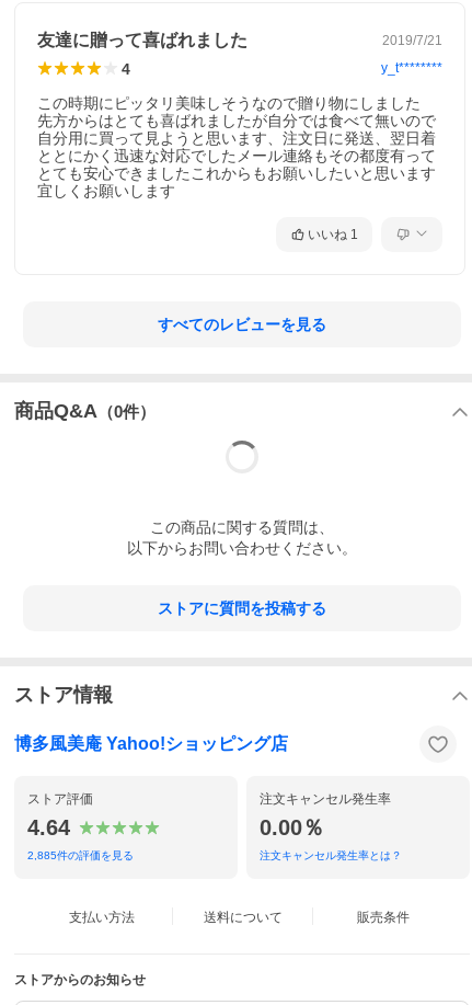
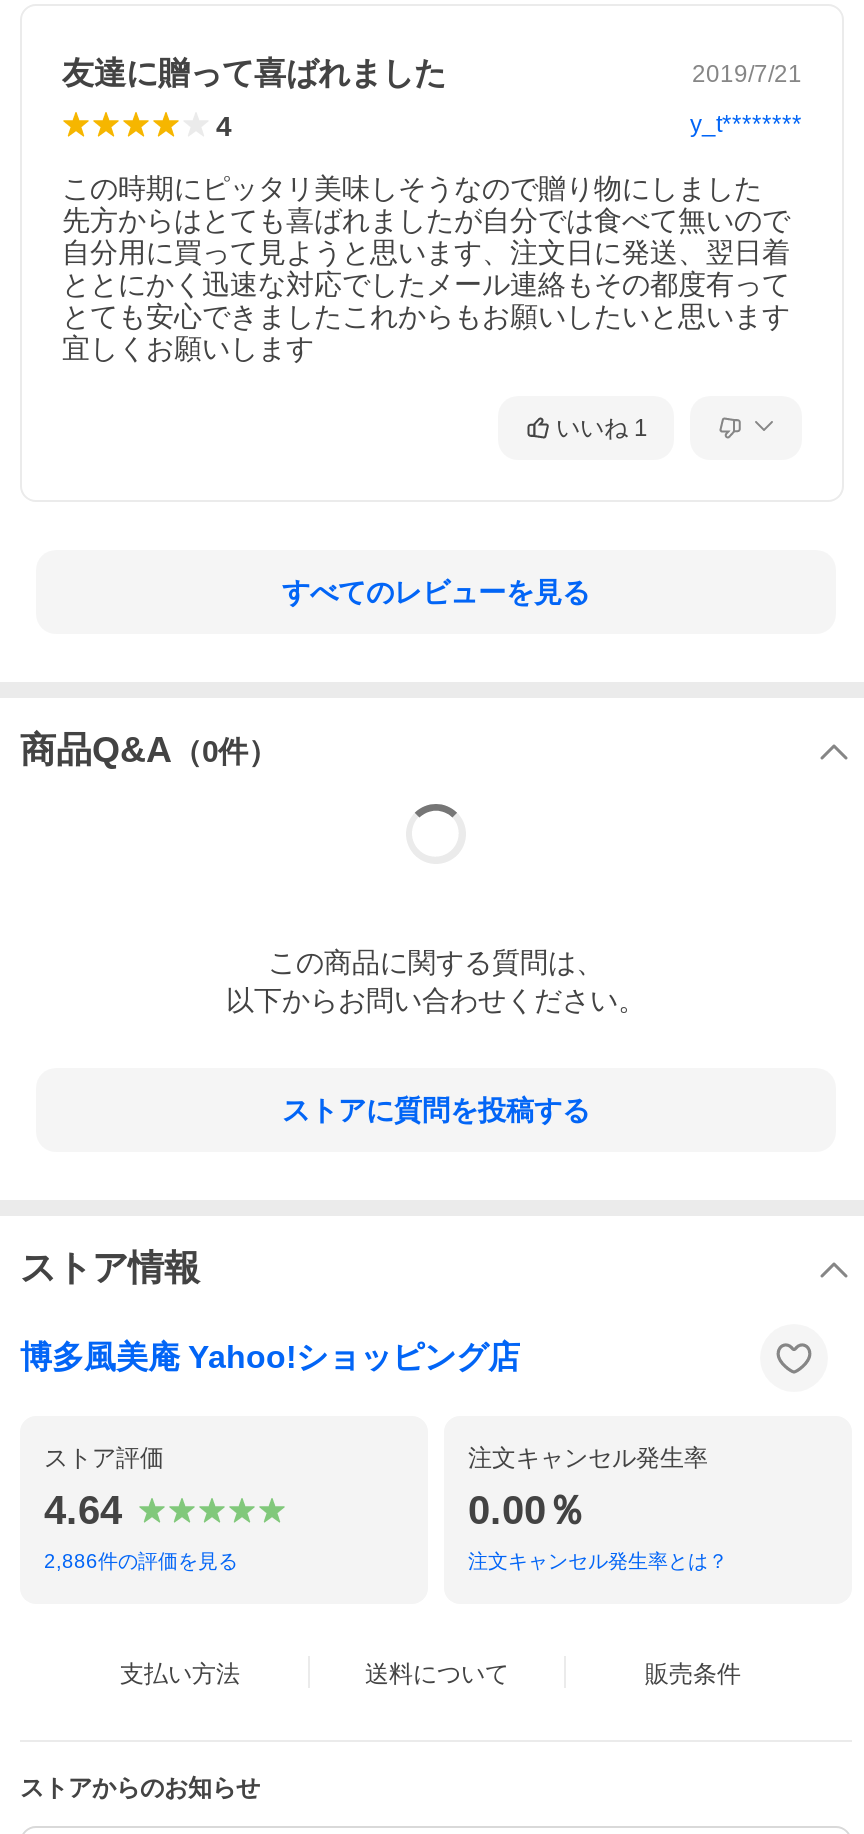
[27,850,134,862] 2,885件の評価を見る -> [44,1551,238,1573] 2,886件の評価を見る

